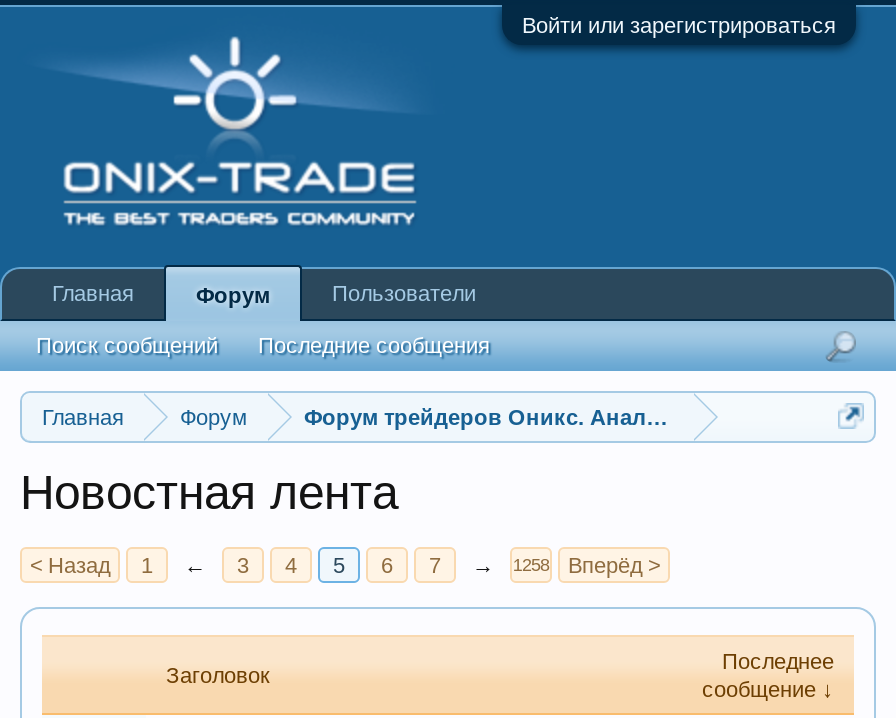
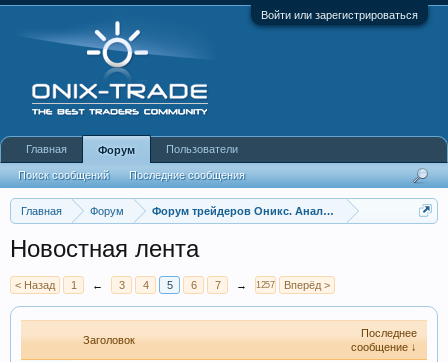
[513,555,549,575] 1258 -> [256,280,275,290] 1257

